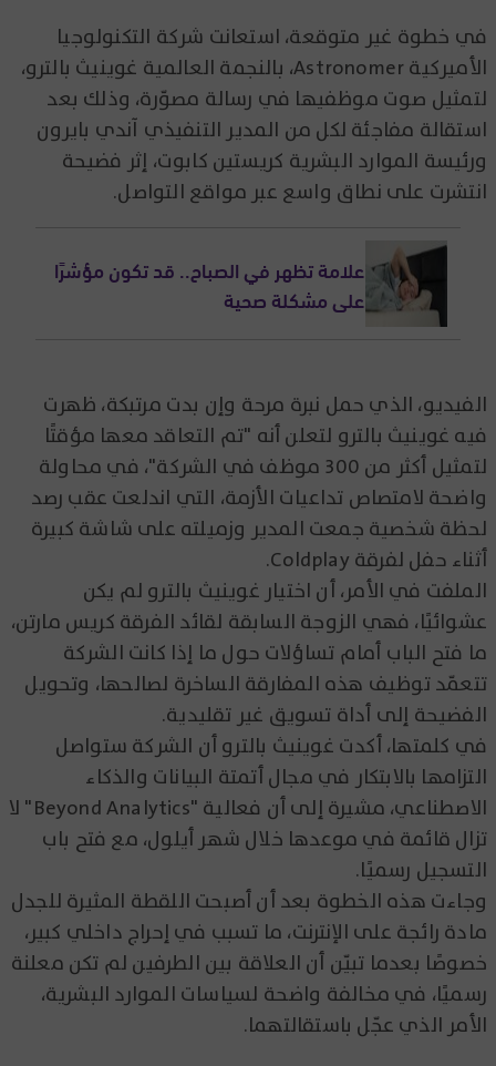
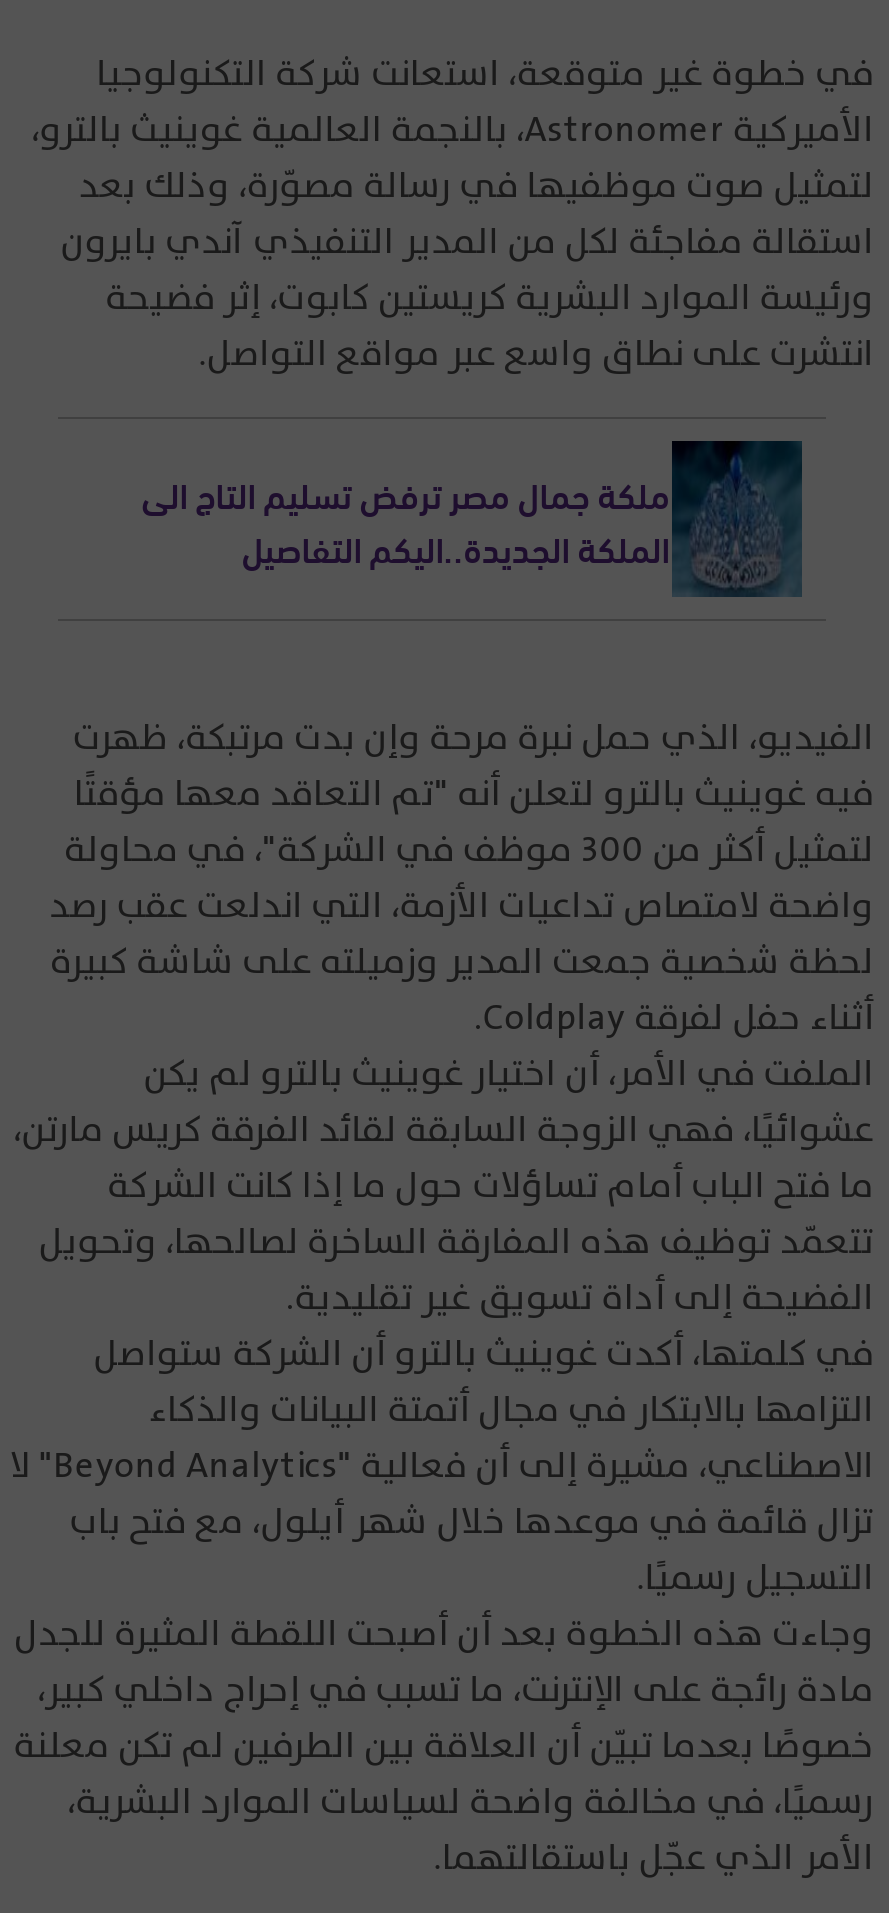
[54,240,448,328] [image] | علامة تظهر في الصباح.. قد تكون مؤشرًا | على مشكلة صحية -> [141,439,804,597] [image] | ملكة جمال مصر ترفض تسليم التاج الى | الملكة الجديدة..اليكم التفاصيل

